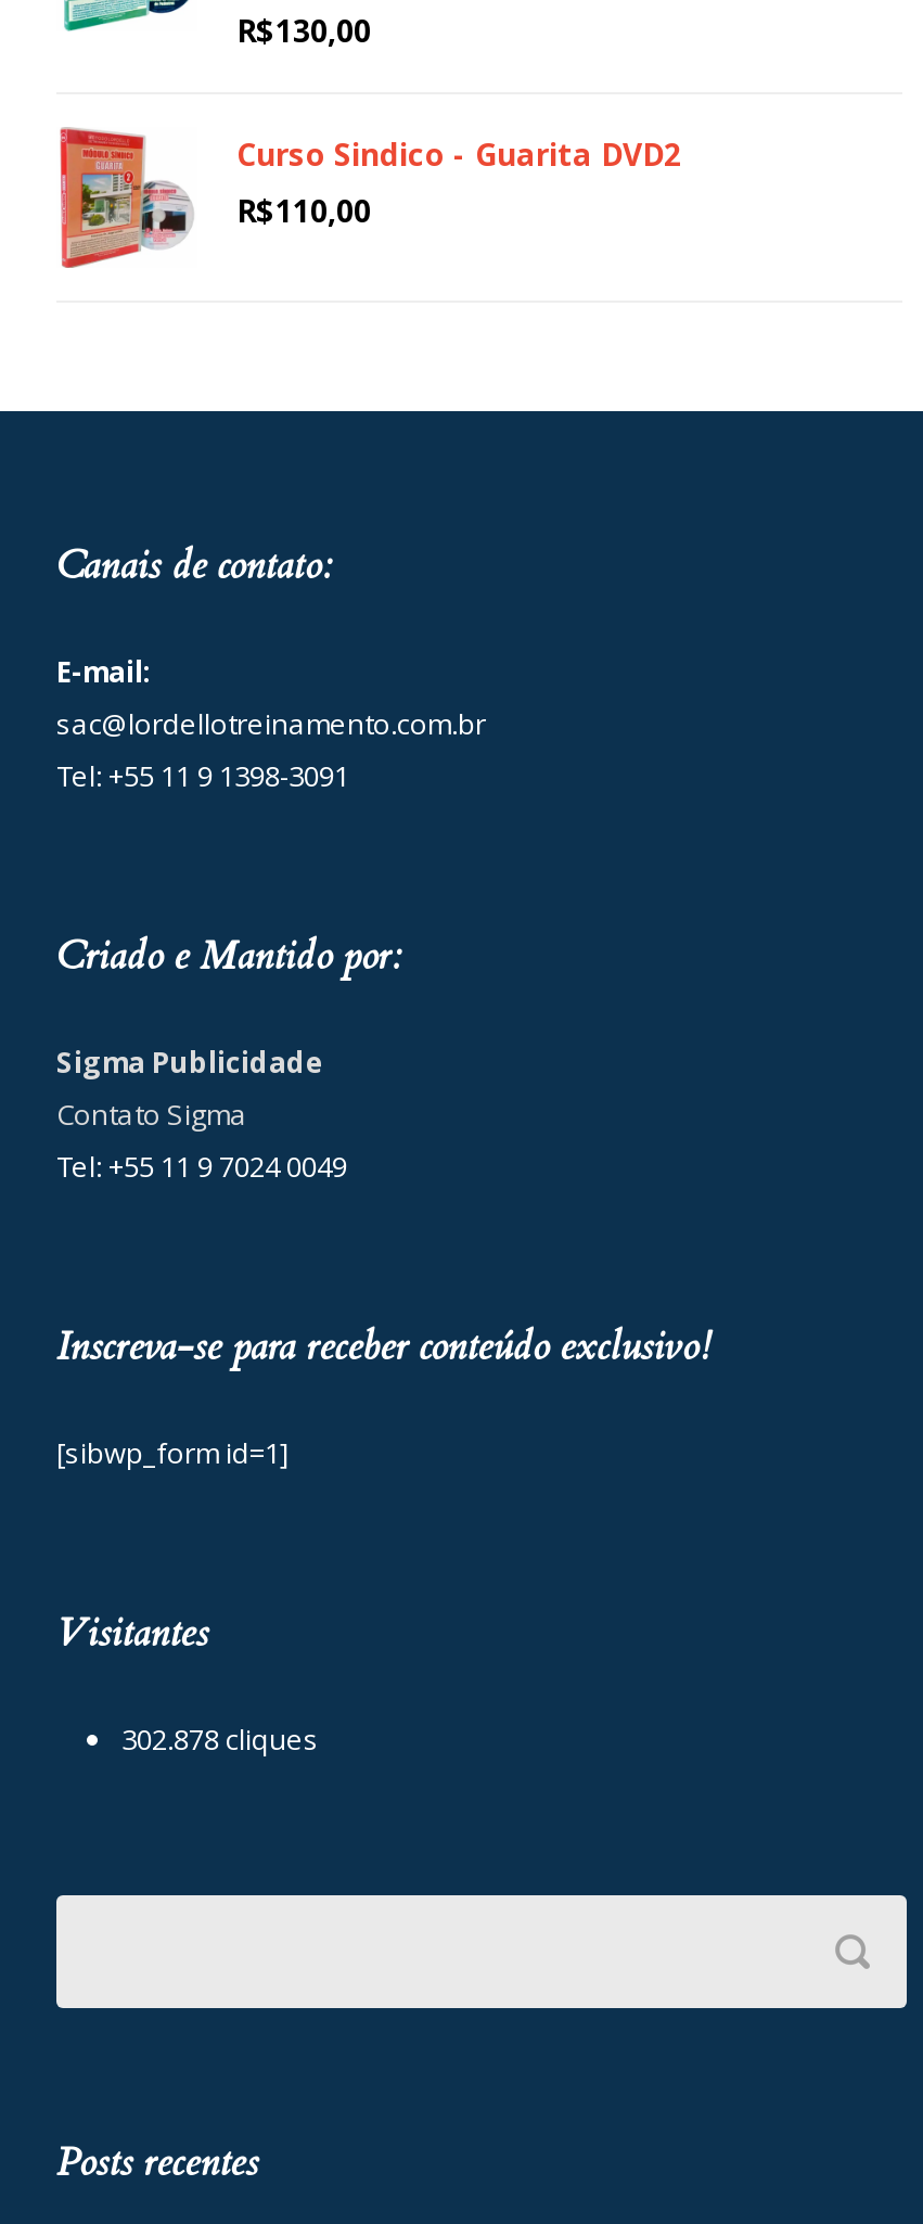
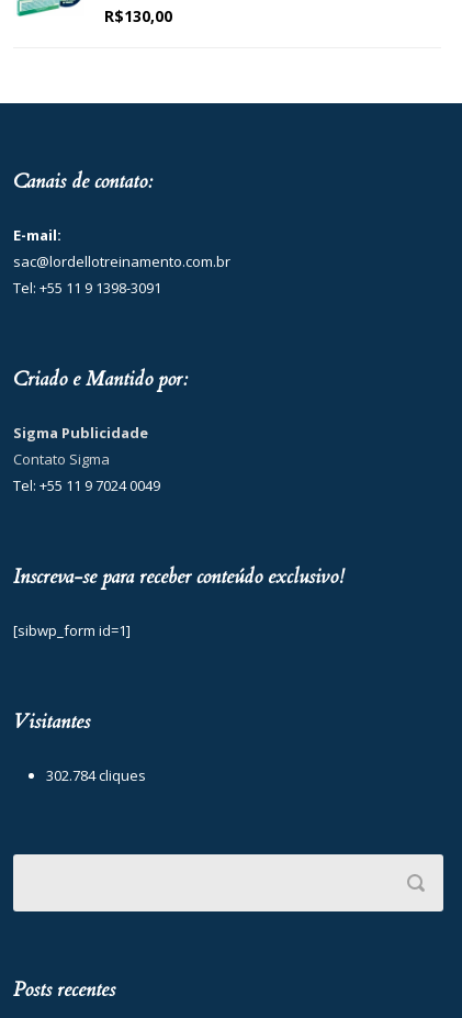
[59,126,681,269] [image] | Curso Sindico - Guarita DVD2 | R$110,00 -> none
[121,1720,319,1759] 302.878 cliques -> [46,765,146,785] 302.784 cliques

